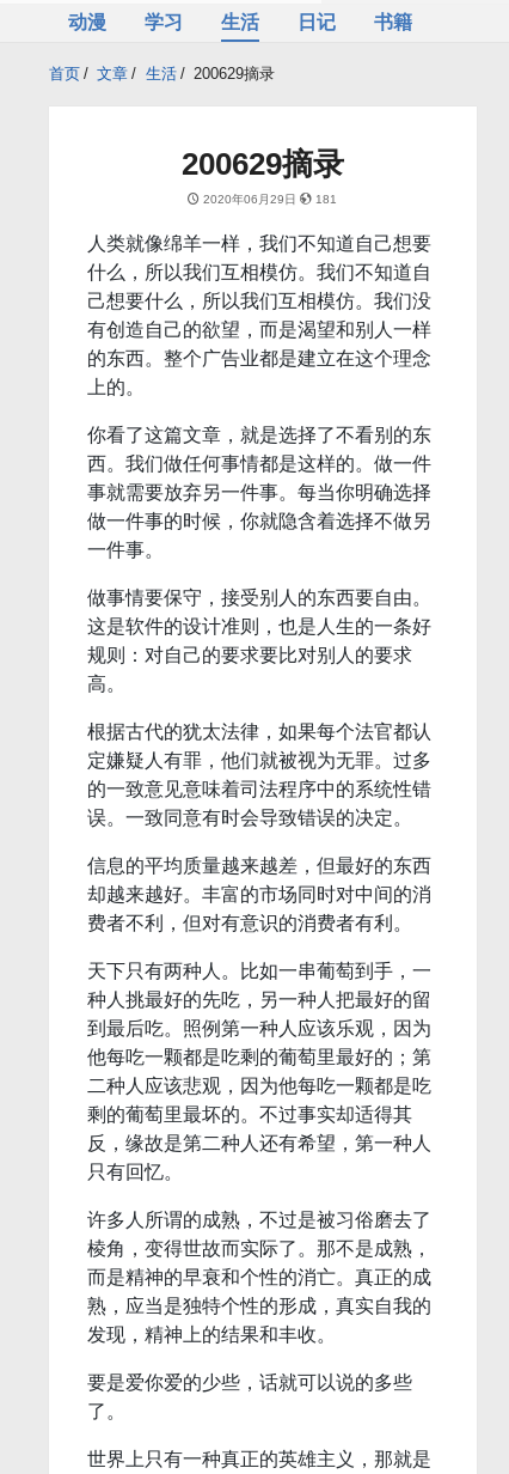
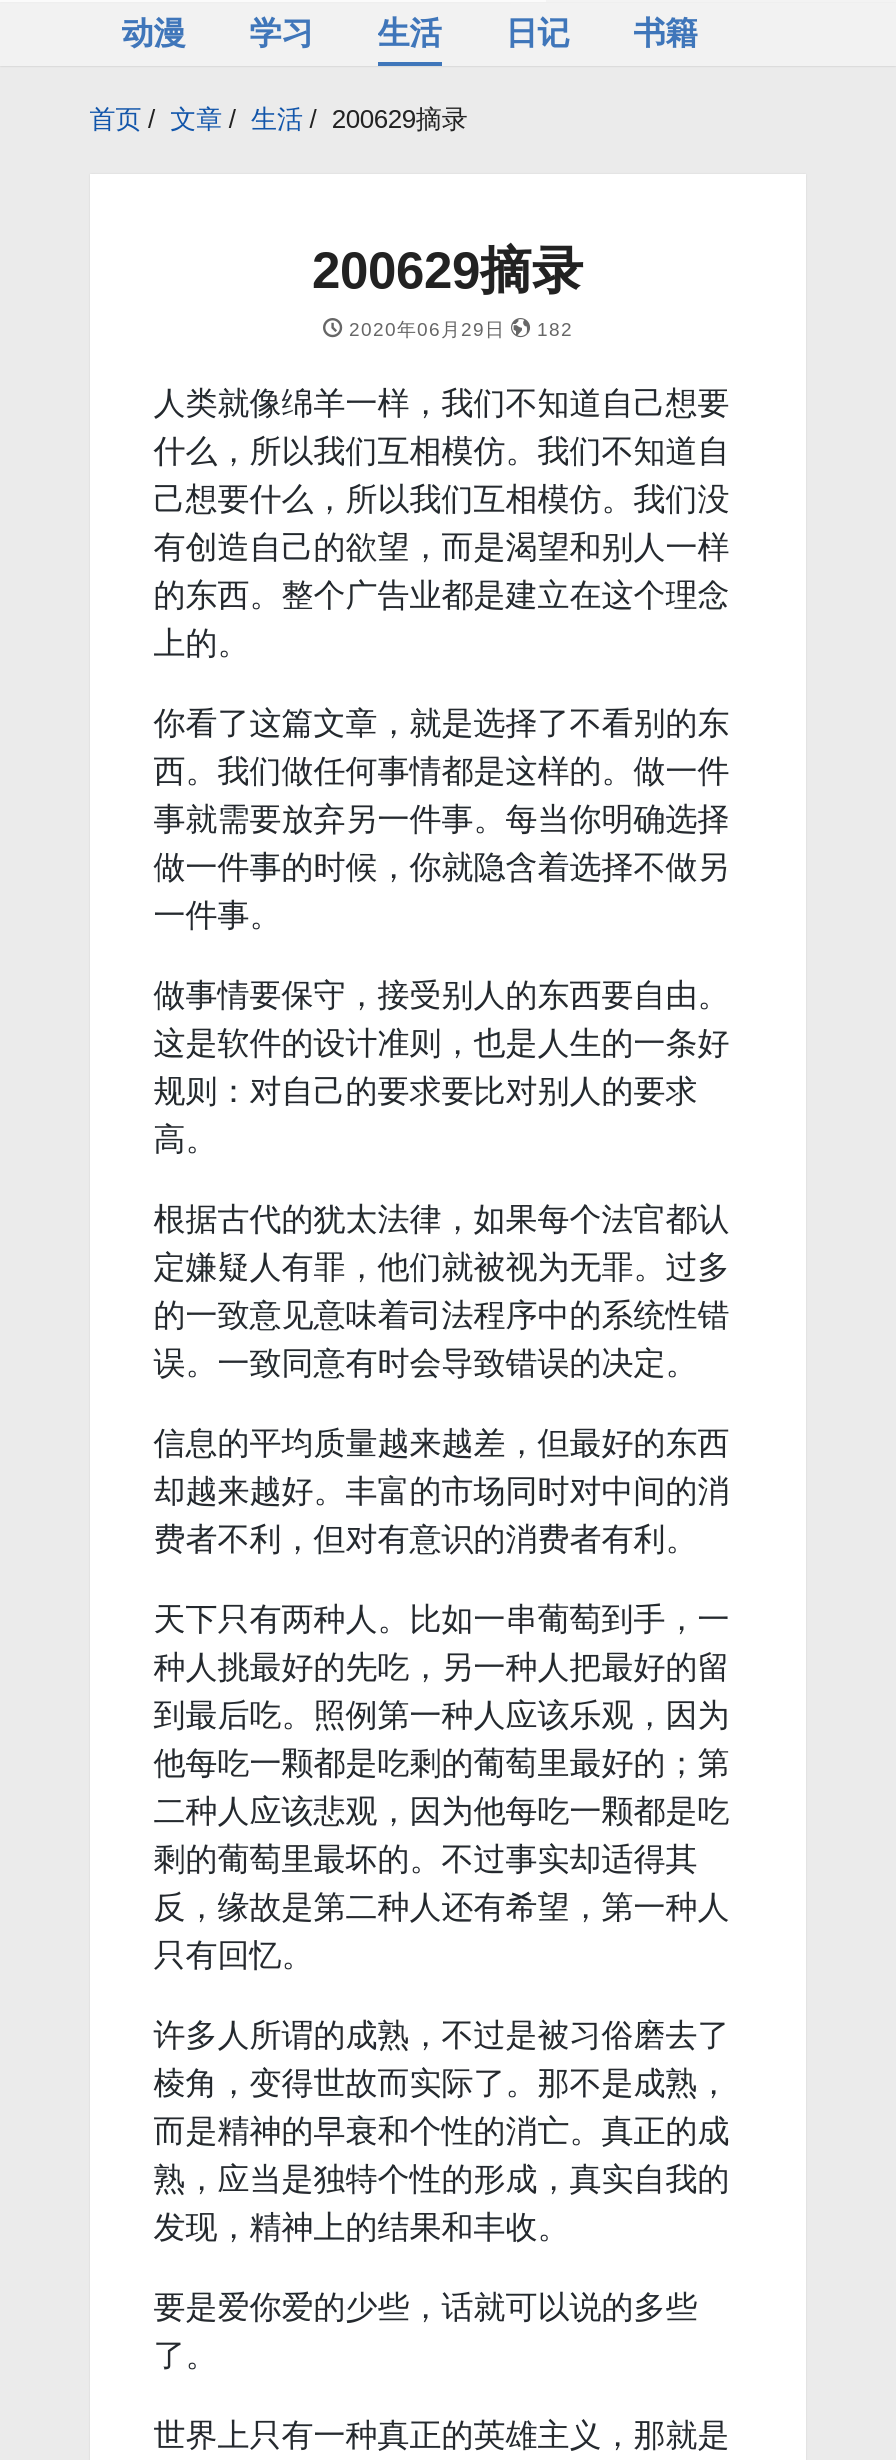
[204,193,338,206] 2020年06月29日 181 -> [349,319,573,341] 2020年06月29日 182

